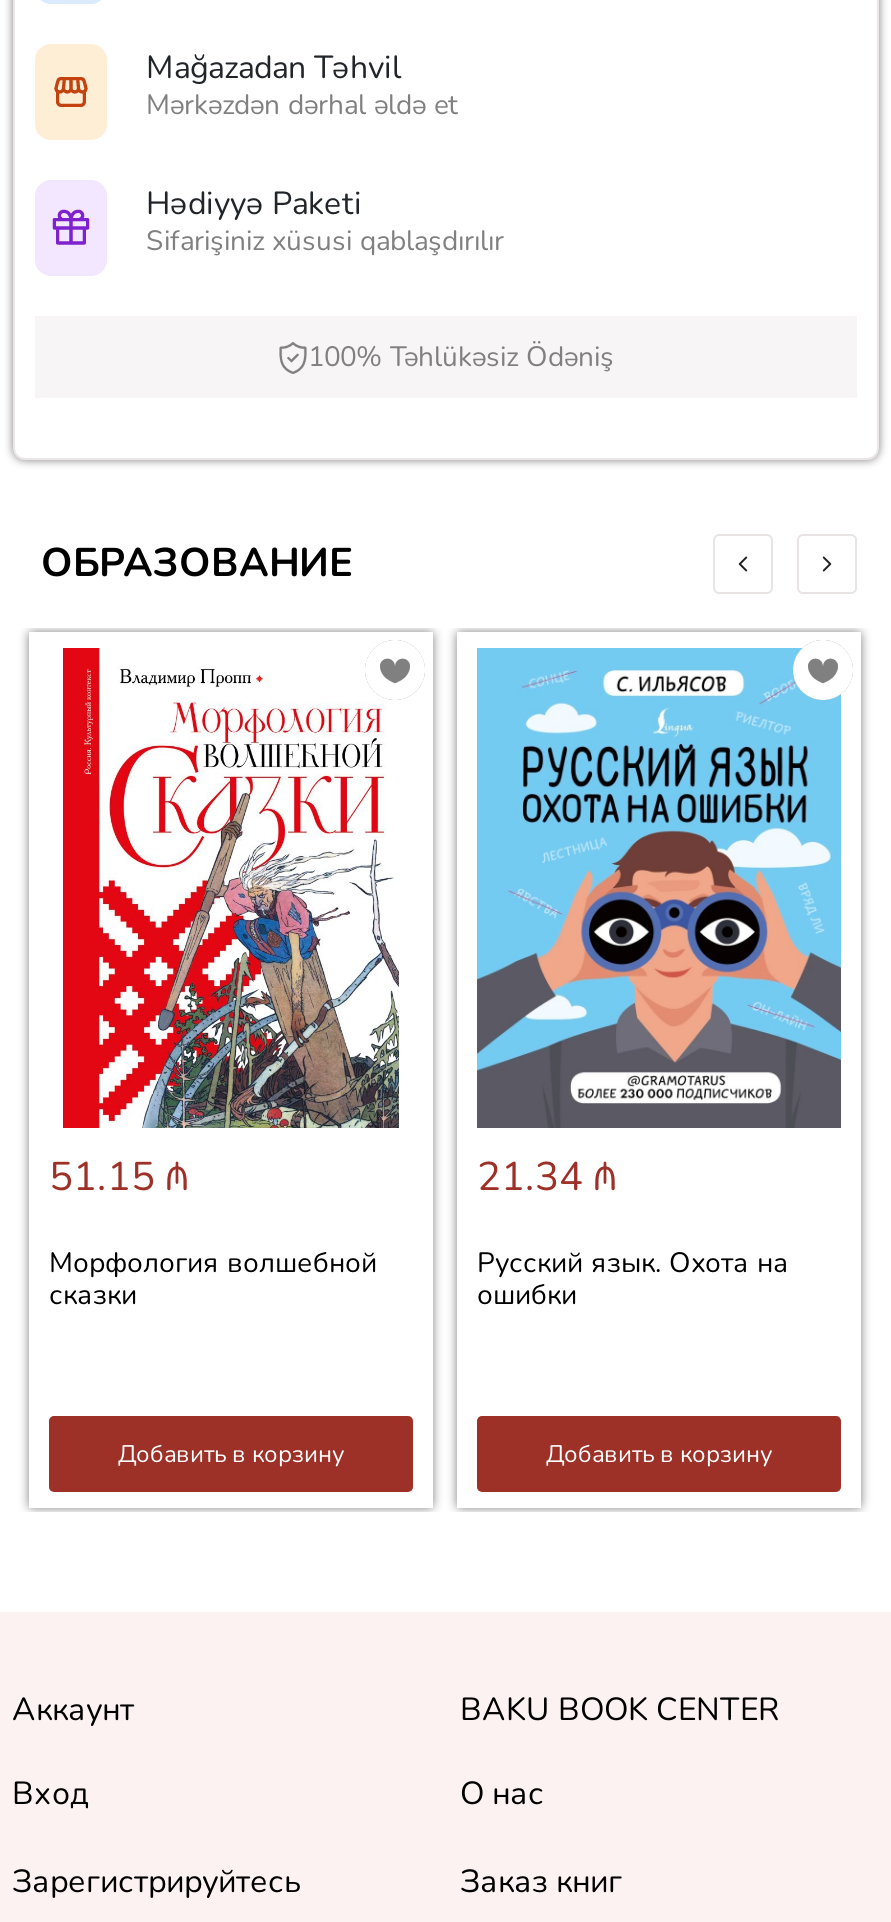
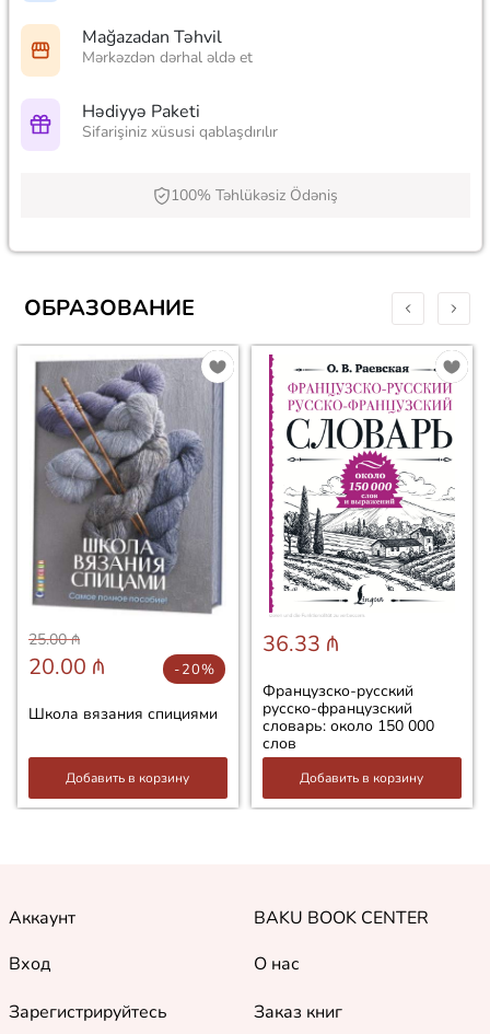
[49,646,407,1204] [image] | 51.15 ₼ -> [28,355,225,682] [image] | 25.00 ₼ | 20.00 ₼ | -20%
[475,646,843,1204] [image] | 21.34 ₼ -> [262,353,462,659] [image] | 36.33 ₼
[49,1244,377,1314] Морфология волшебной | сказки -> [28,704,218,725] Школа вязания спициями
[477,1244,789,1314] Русский язык. Охота на | ошибки -> [262,681,434,754] Французско-русский | русско-французский | словарь: около 150 000 | слов

